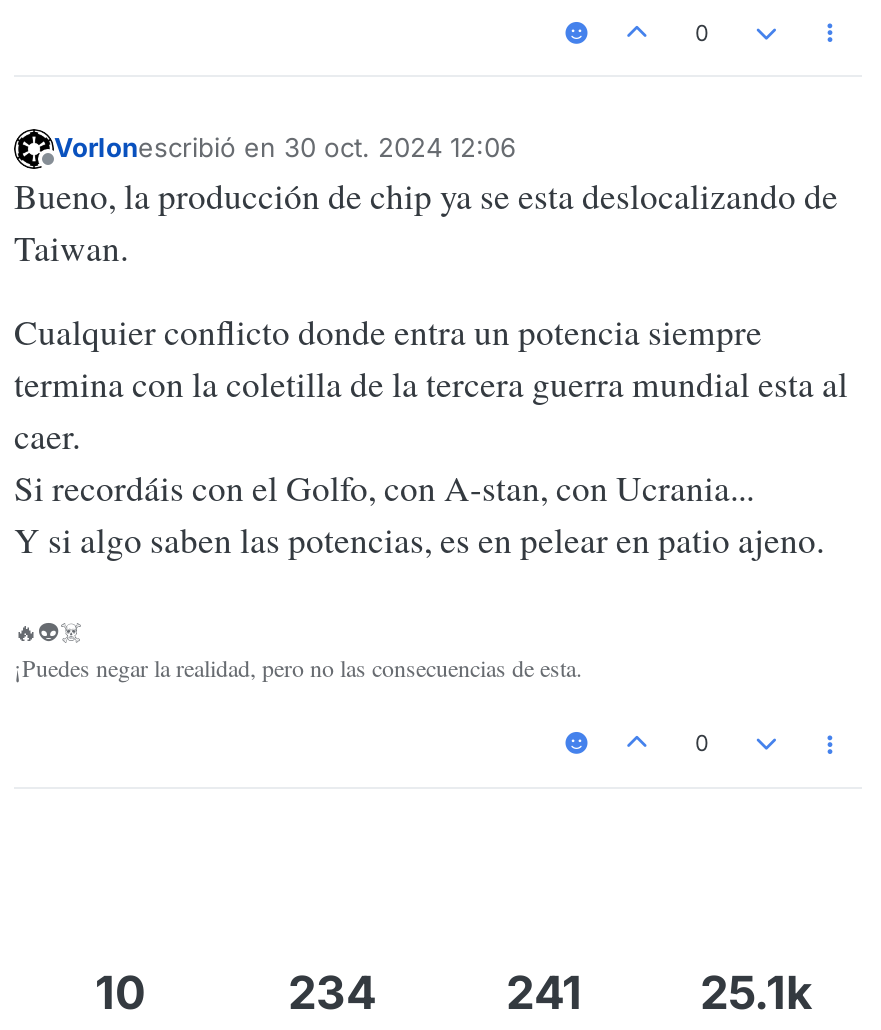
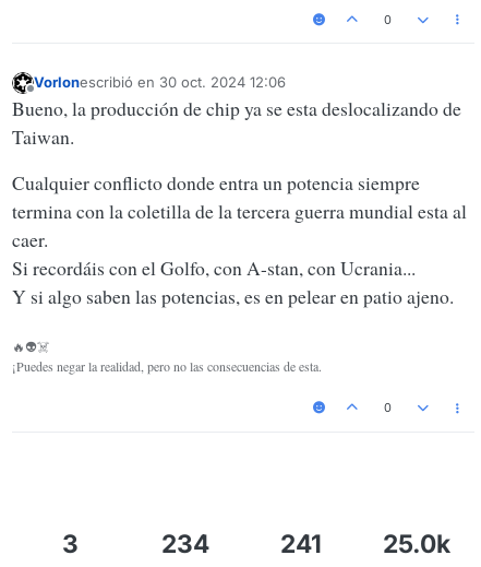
[95,965,145,1019] 10 -> [62,529,78,558] 3
[700,965,812,1019] 25.1k -> [383,529,450,558] 25.0k

